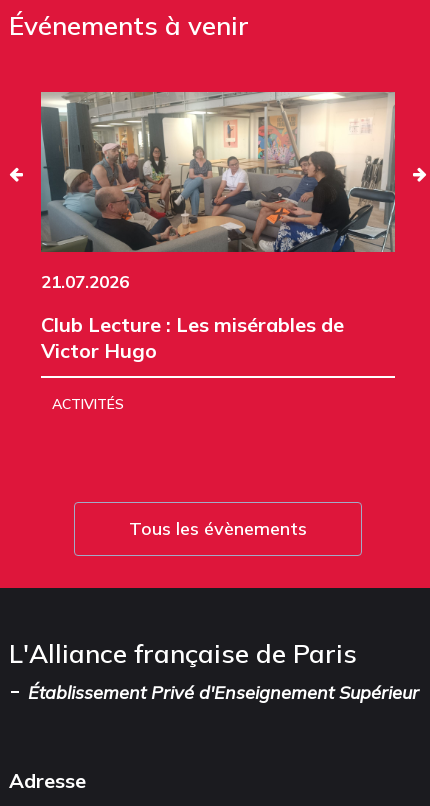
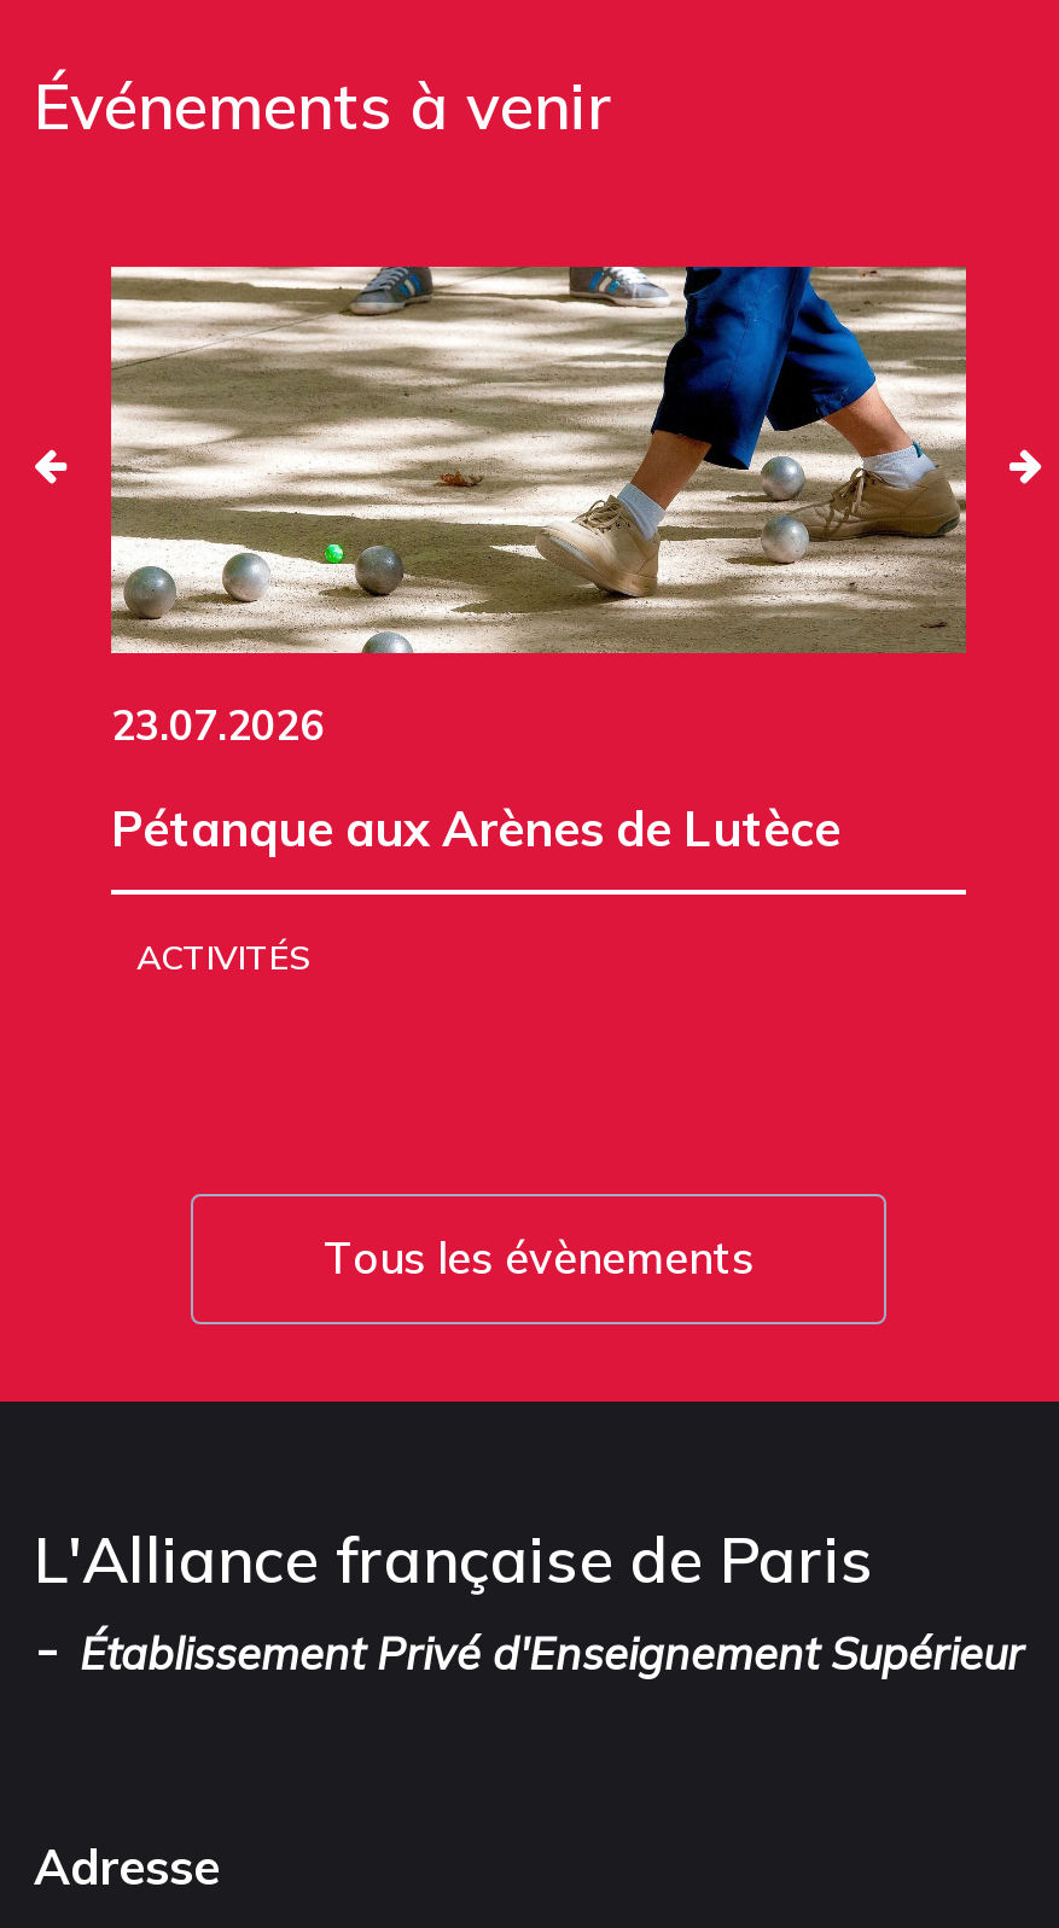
[40,91,396,292] [image] | 21.07.2026 -> [109,264,968,750] [image] | 23.07.2026
[41,312,344,363] Club Lecture : Les misérables de | Victor Hugo -> [111,798,840,859] Pétanque aux Arènes de Lutèce

